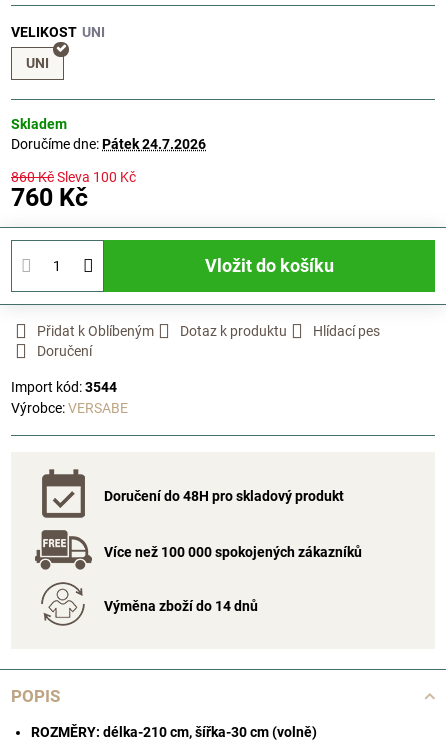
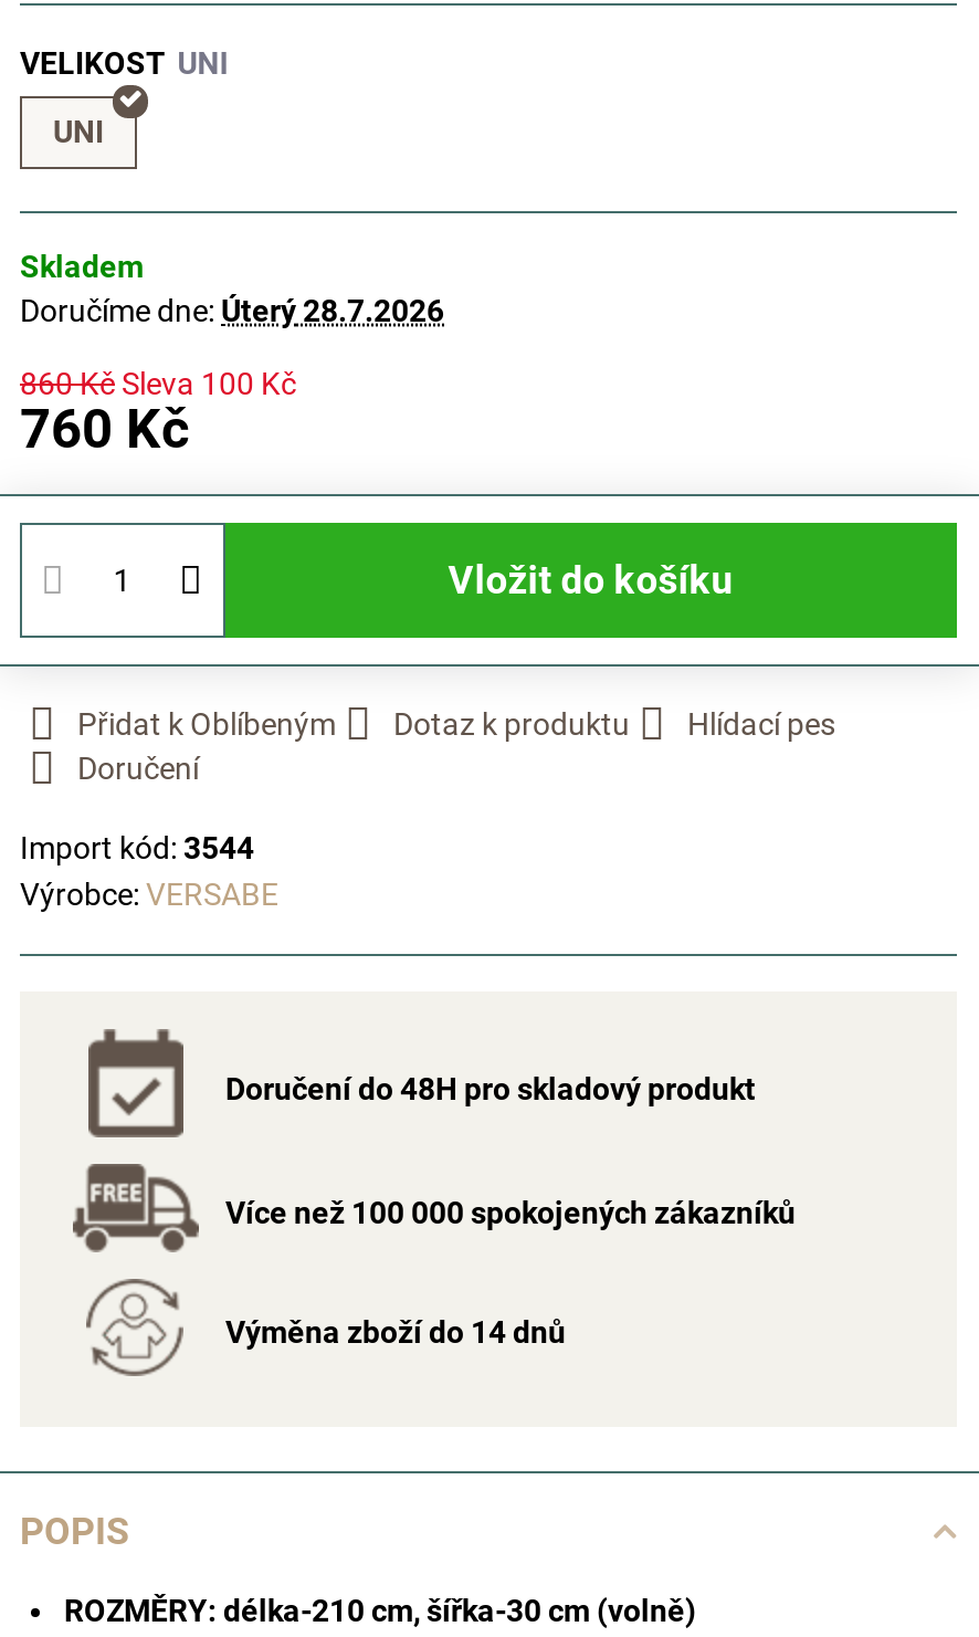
[11,136,206,152] Doručíme dne: Pátek 24.7.2026 -> [20,294,444,329] Doručíme dne: Úterý 28.7.2026

